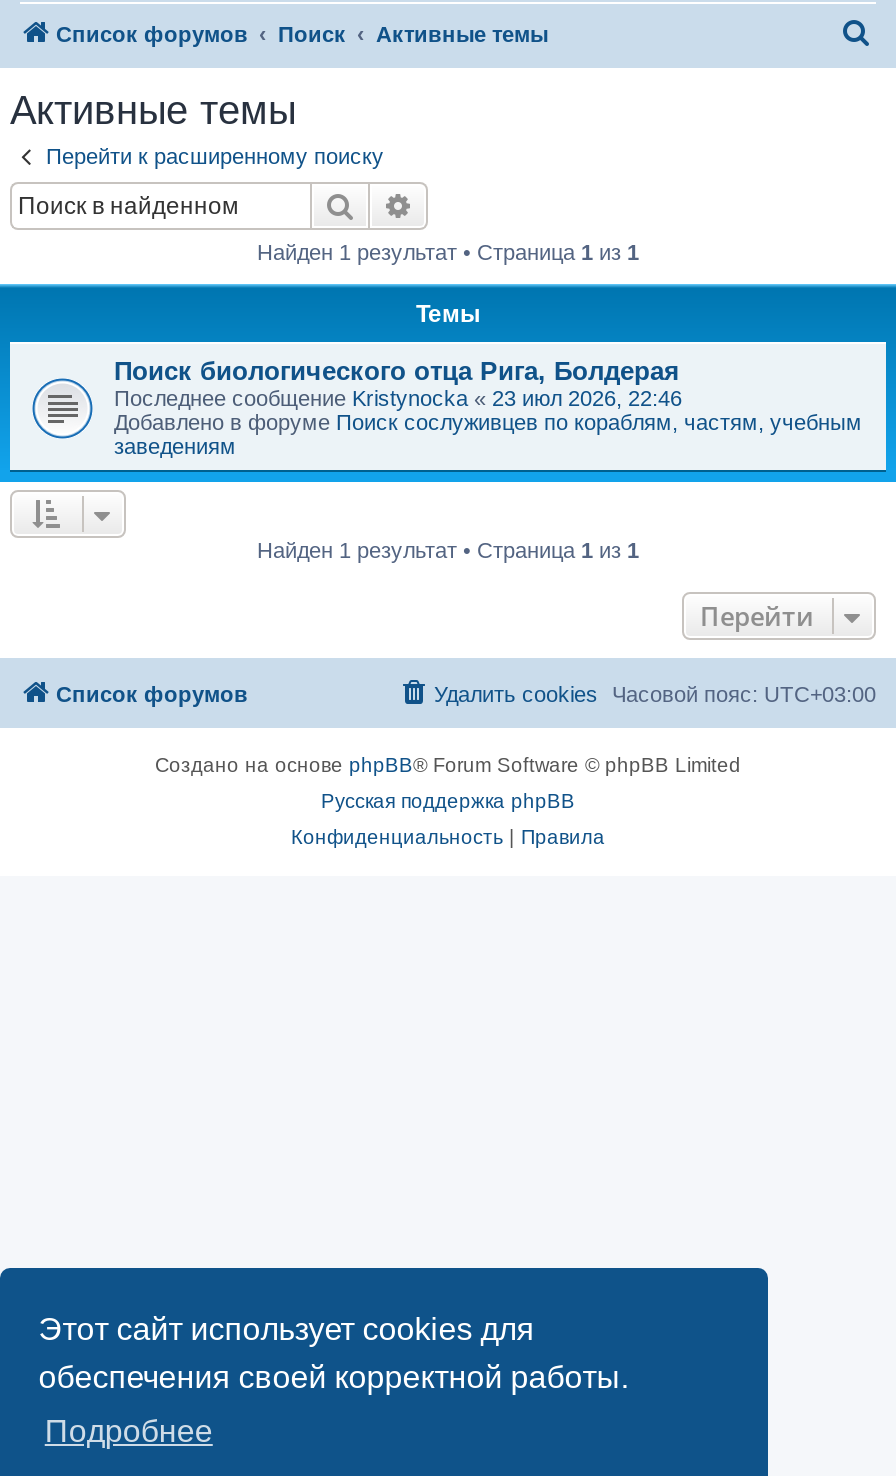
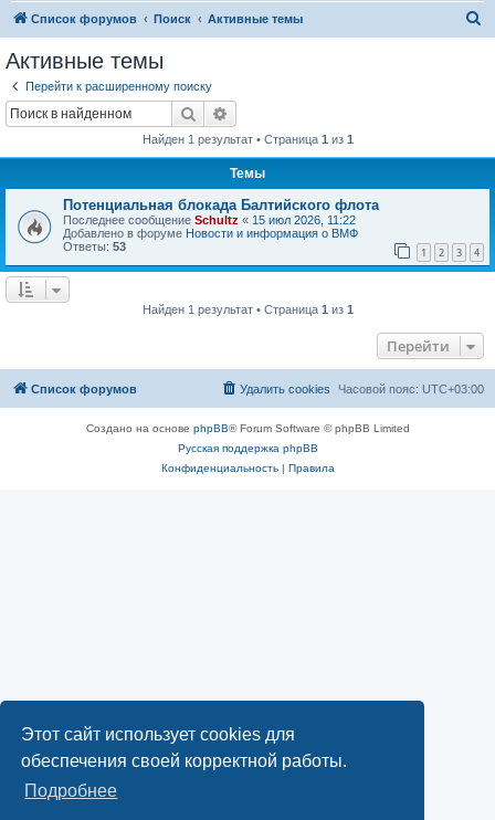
[114,355,862,457] Поиск биологического отца Рига, Болдерая | Последнее сообщение Kristynocka «23 июл 2026, 22:46 | Добавлено в форуме Поиск сослуживцев по кораблям, частям, учебным | заведениям -> [63,196,480,260] Потенциальная блокада Балтийского флота | Последнее сообщение Schultz «15 июл 2026, 11:22 | Добавлено в форуме Новости и информация о ВМФ | Ответы: 53 | 1 | 2 | 3 | 4

